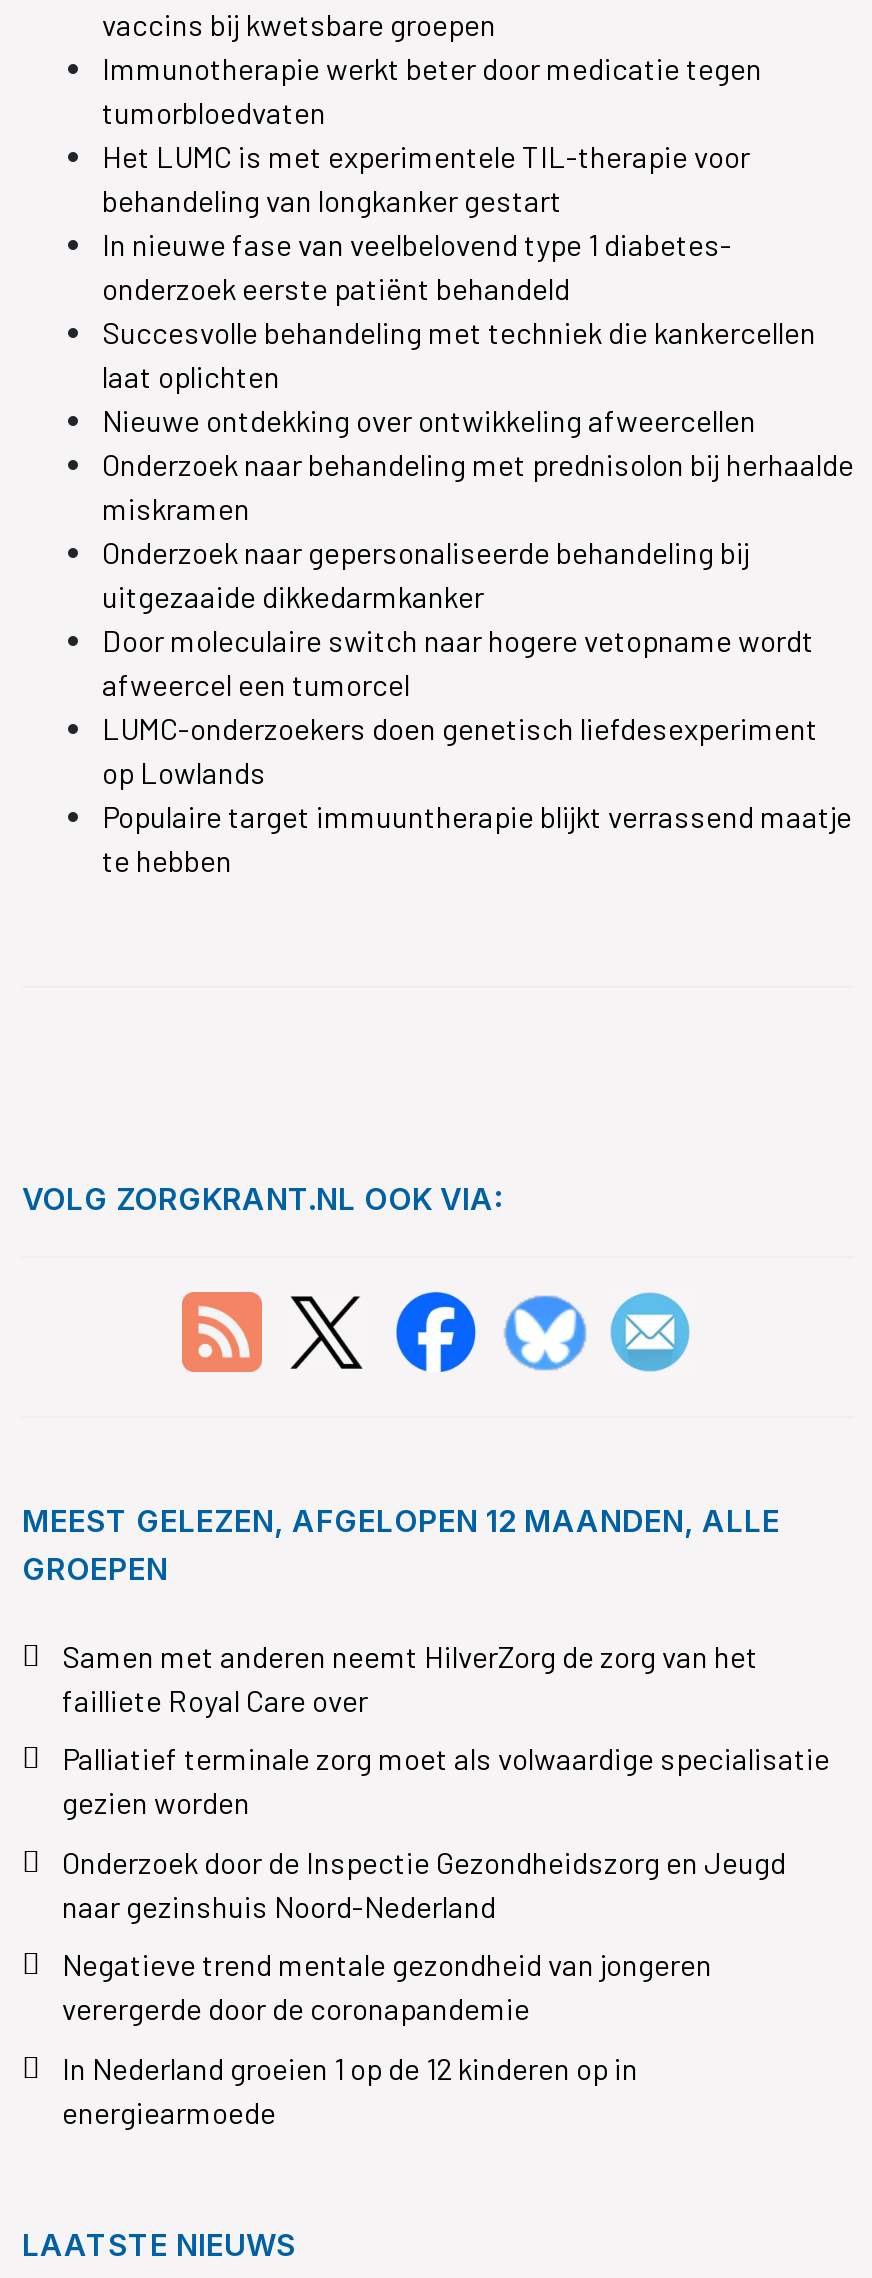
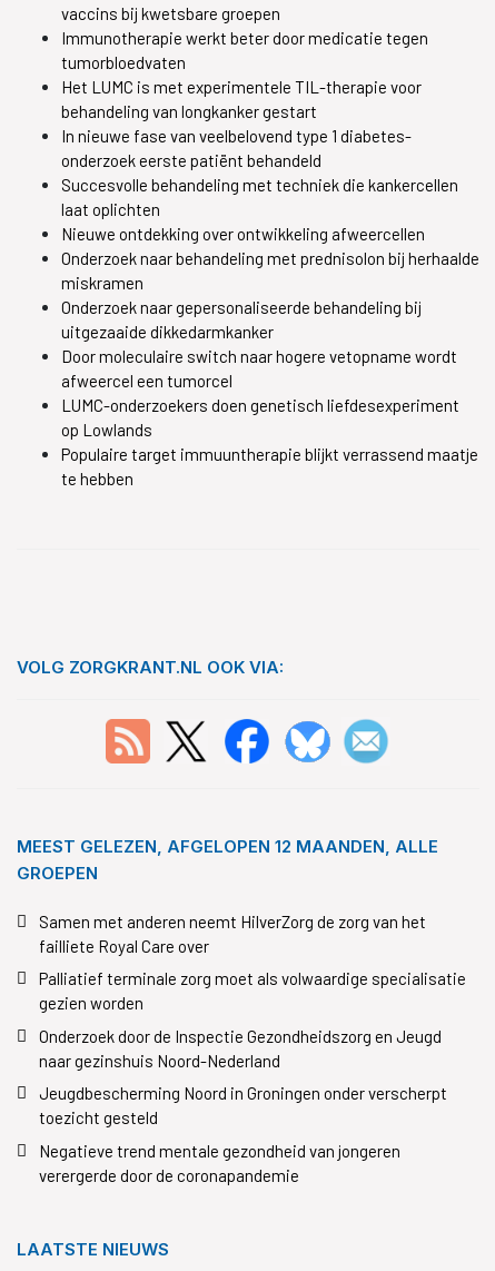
none -> [39,1083,447,1128] Jeugdbescherming Noord in Groningen onder verscherpt | toezicht gesteld
moved [62,1946,712,2026] -> [39,1141,400,1185]: Negatieve trend mentale gezondheid van jongeren | verergerde door de coronapandemie
[62,2050,638,2130] In Nederland groeien 1 op de 12 kinderen op in | energiearmoede -> none

